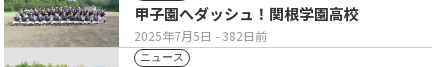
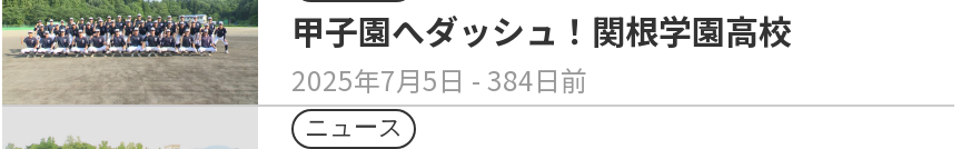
[134,27,267,44] 2025年7月5日- 382日前 -> [291,61,587,99] 2025年7月5日- 384日前

